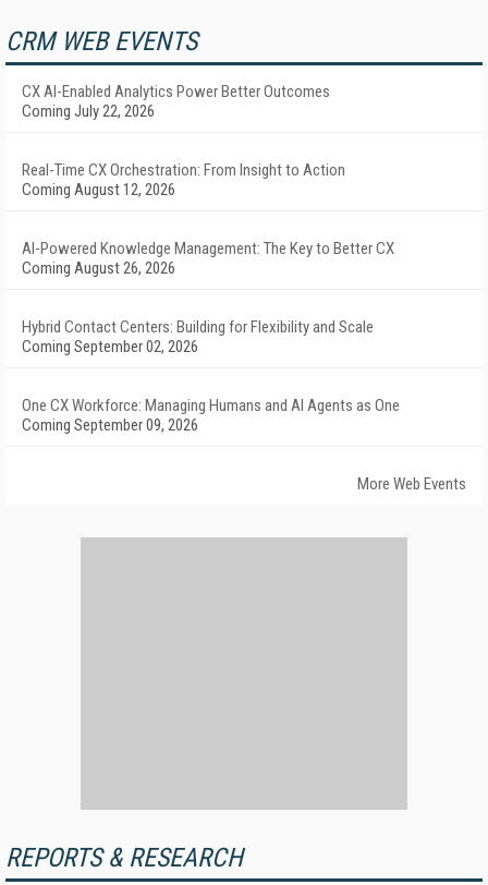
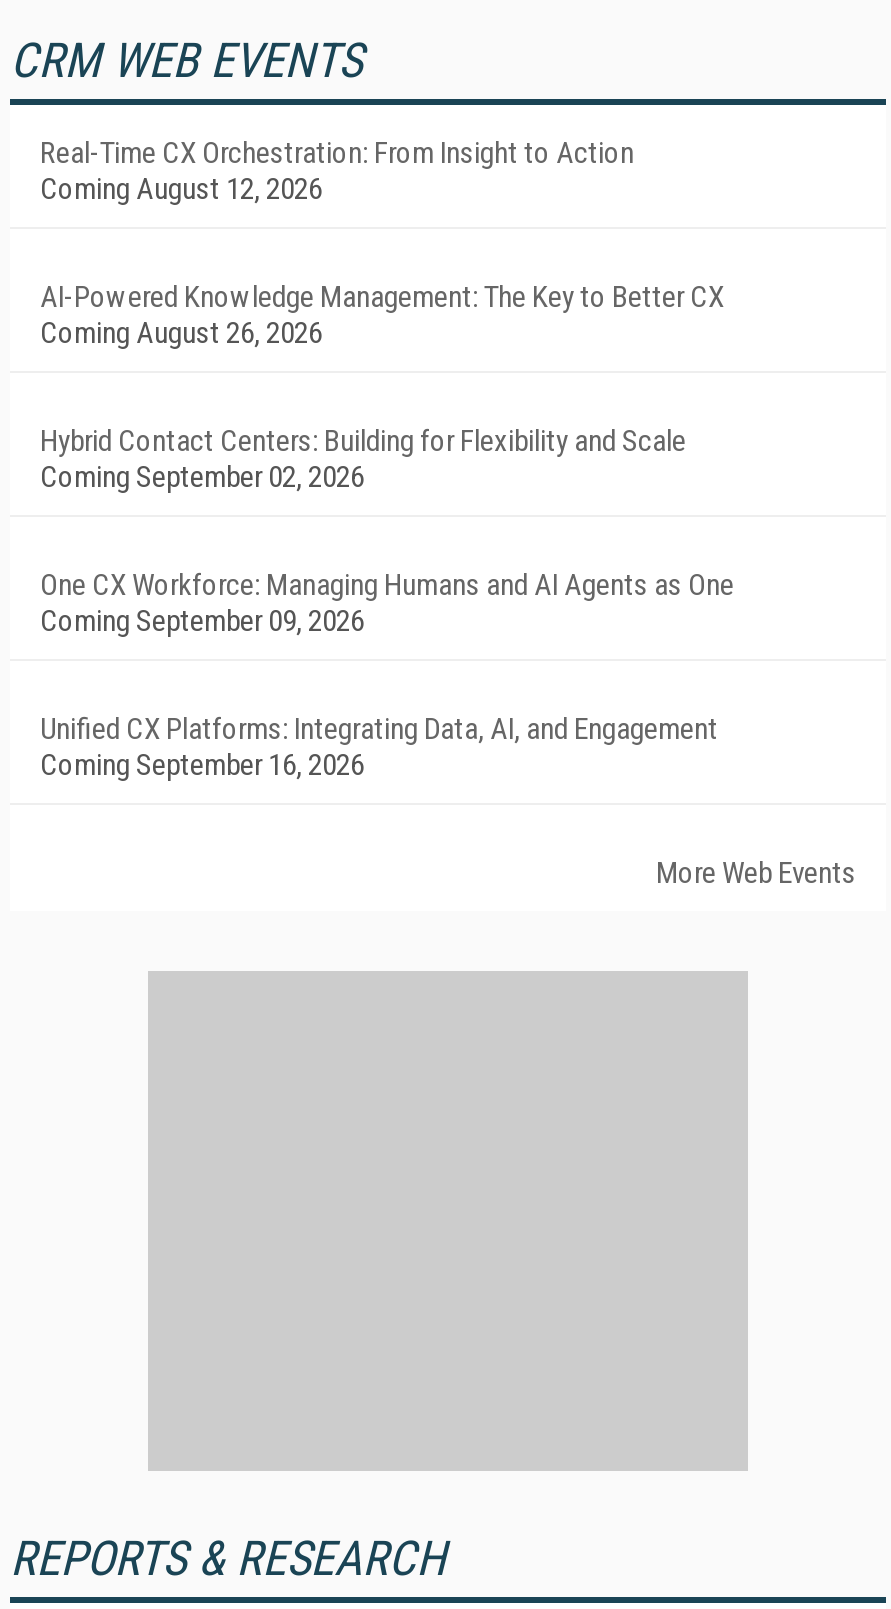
[22,82,330,121] CX AI-Enabled Analytics Power Better Outcomes | Coming July 22, 2026 -> none
moved [22,160,400,435] -> [40,135,734,639]: Real-Time CX Orchestration: From Insight to Action | Coming August 12, 2026 | AI-Powered Knowledge Management: The Key to Better CX | Coming August 26, 2026 | Hybrid Contact Centers: Building for Flexibility and Scale | Coming September 02, 2026 | One CX Workforce: Managing Humans and AI Agents as One | Coming September 09, 2026
none -> [40,711,718,783] Unified CX Platforms: Integrating Data, AI, and Engagement | Coming September 16, 2026

